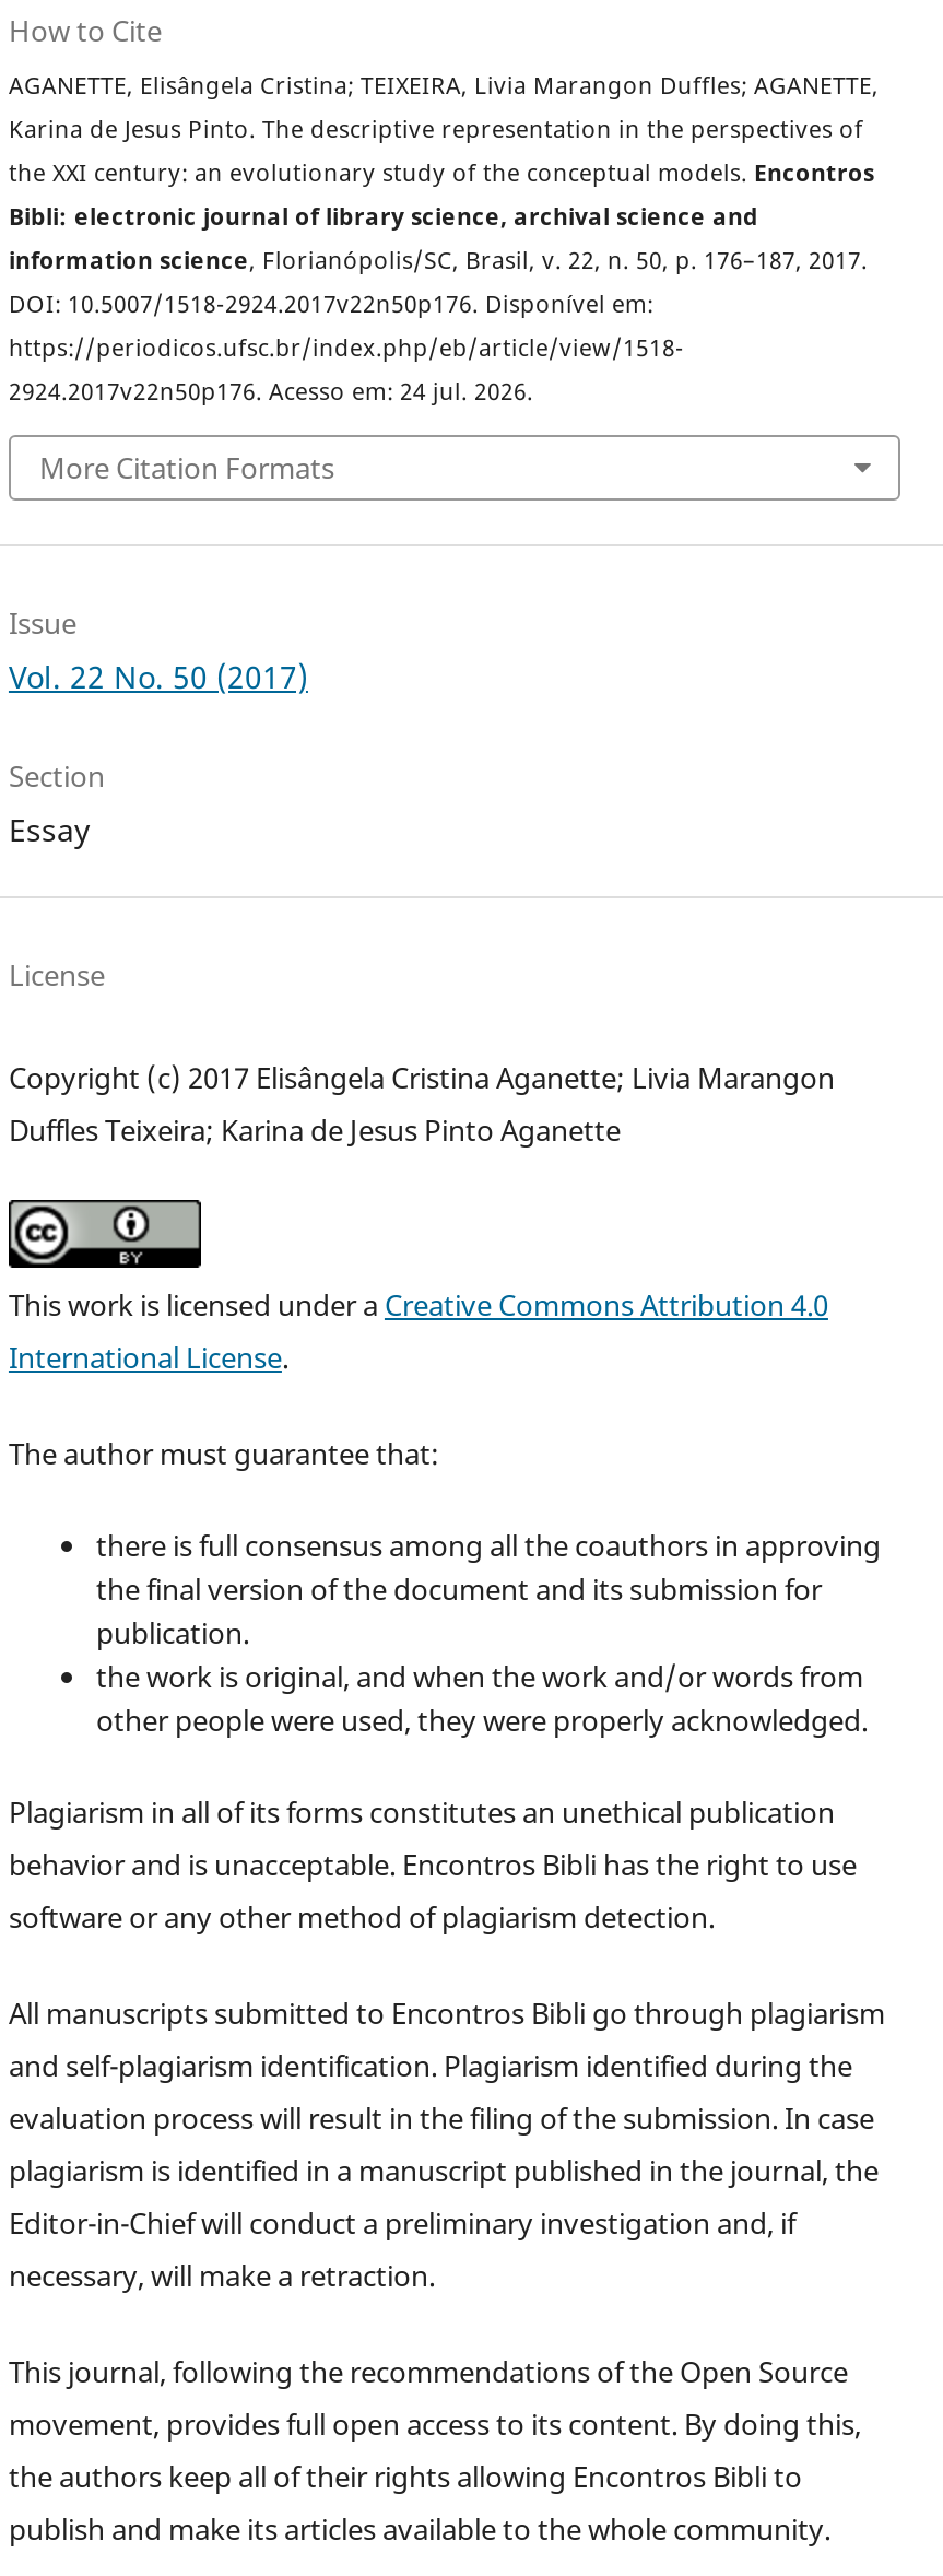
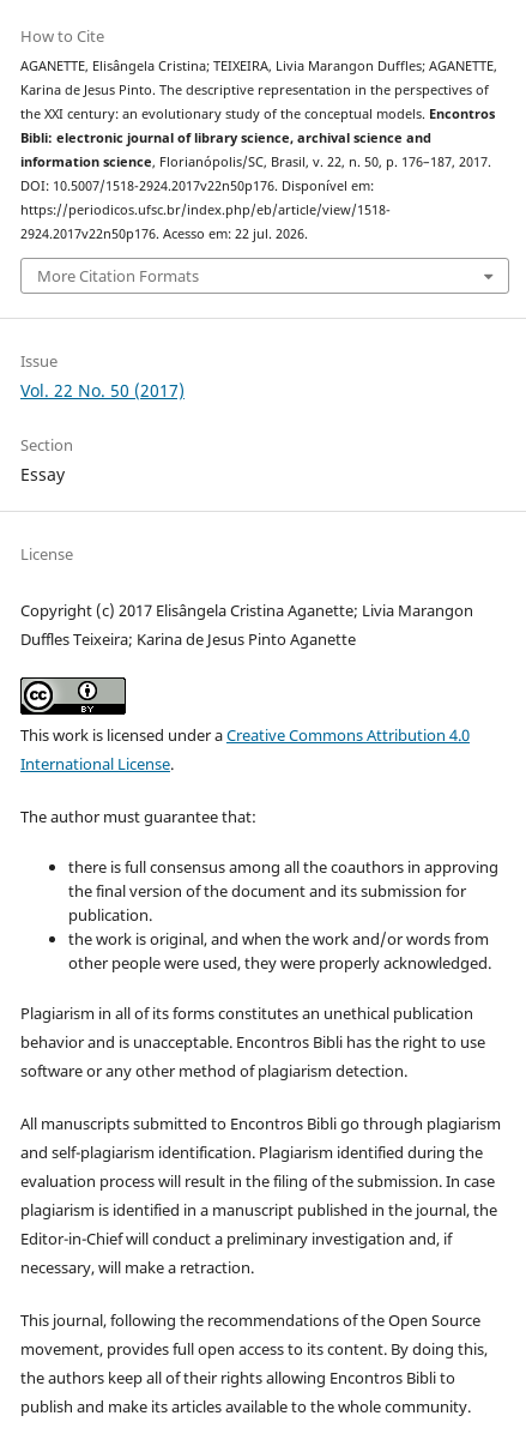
[9,376,533,406] 2924.2017v22n50p176. Acesso em: 24 jul. 2026. -> [20,225,308,242] 2924.2017v22n50p176. Acesso em: 22 jul. 2026.

